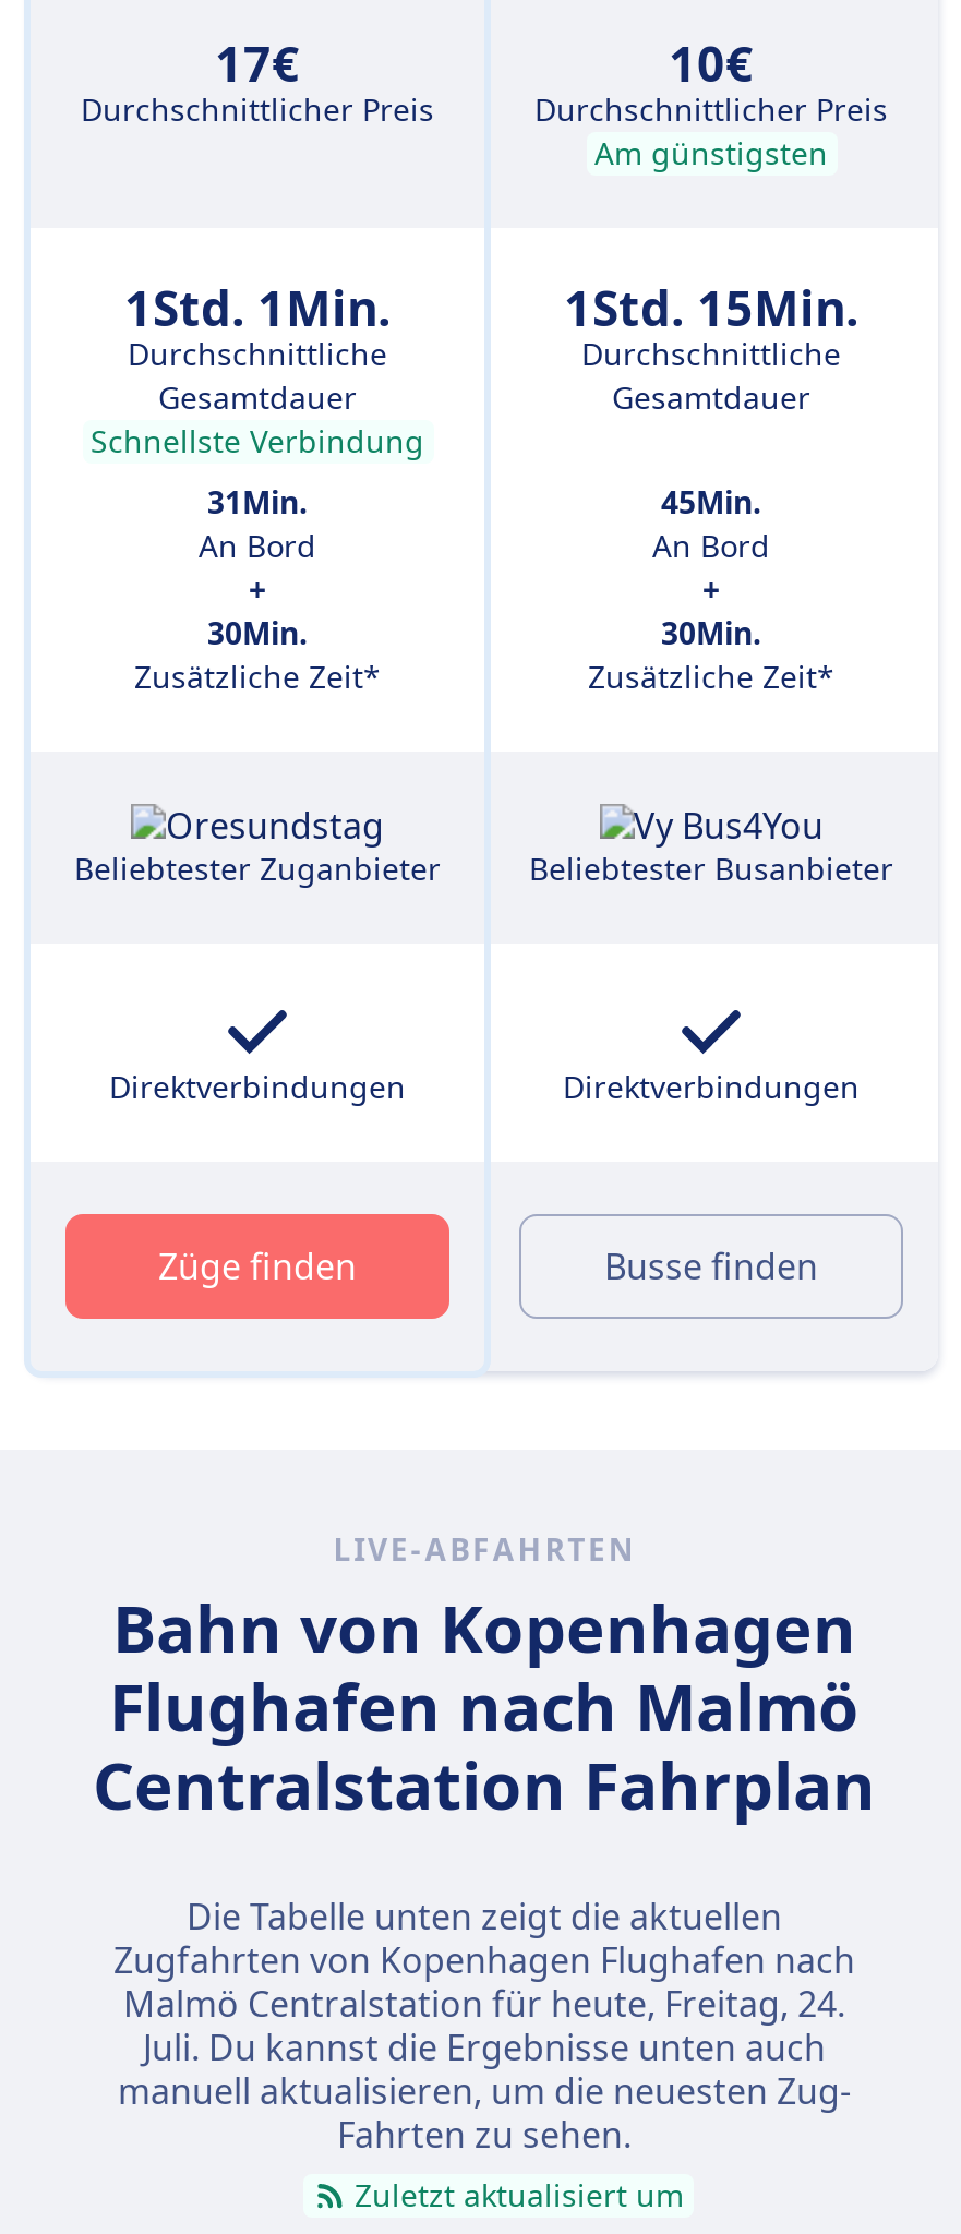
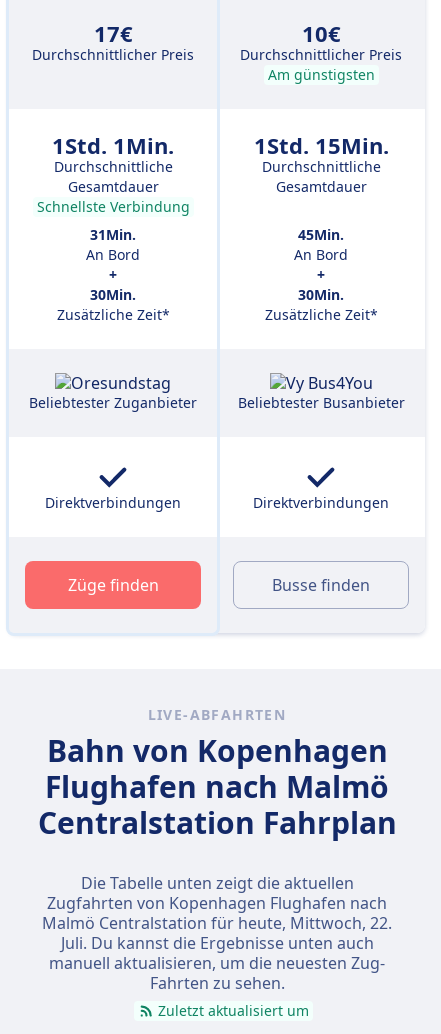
[123,1980,845,2028] Malmö Centralstation für heute,Freitag, 24. -> [42,912,392,934] Malmö Centralstation für heute,Mittwoch, 22.

